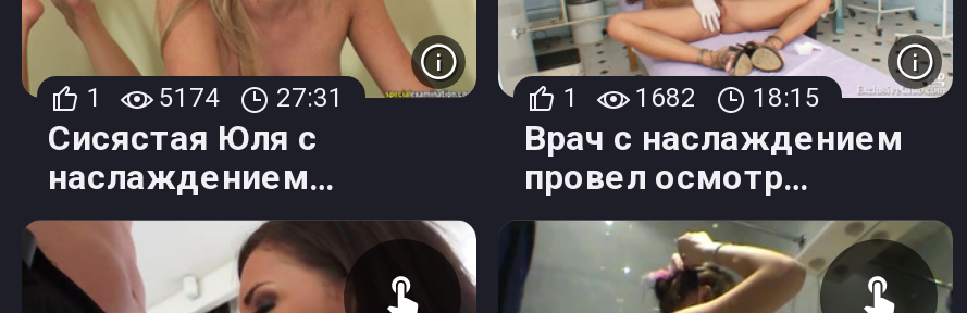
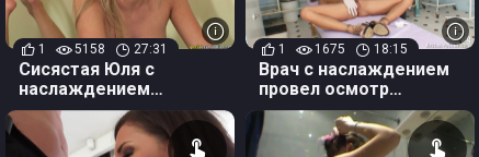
[87,83,344,113] 1 5174 27:31 -> [38,42,168,57] 1 5158 27:31
[563,83,820,113] 1 1682 18:15 -> [278,42,408,57] 1 1675 18:15

